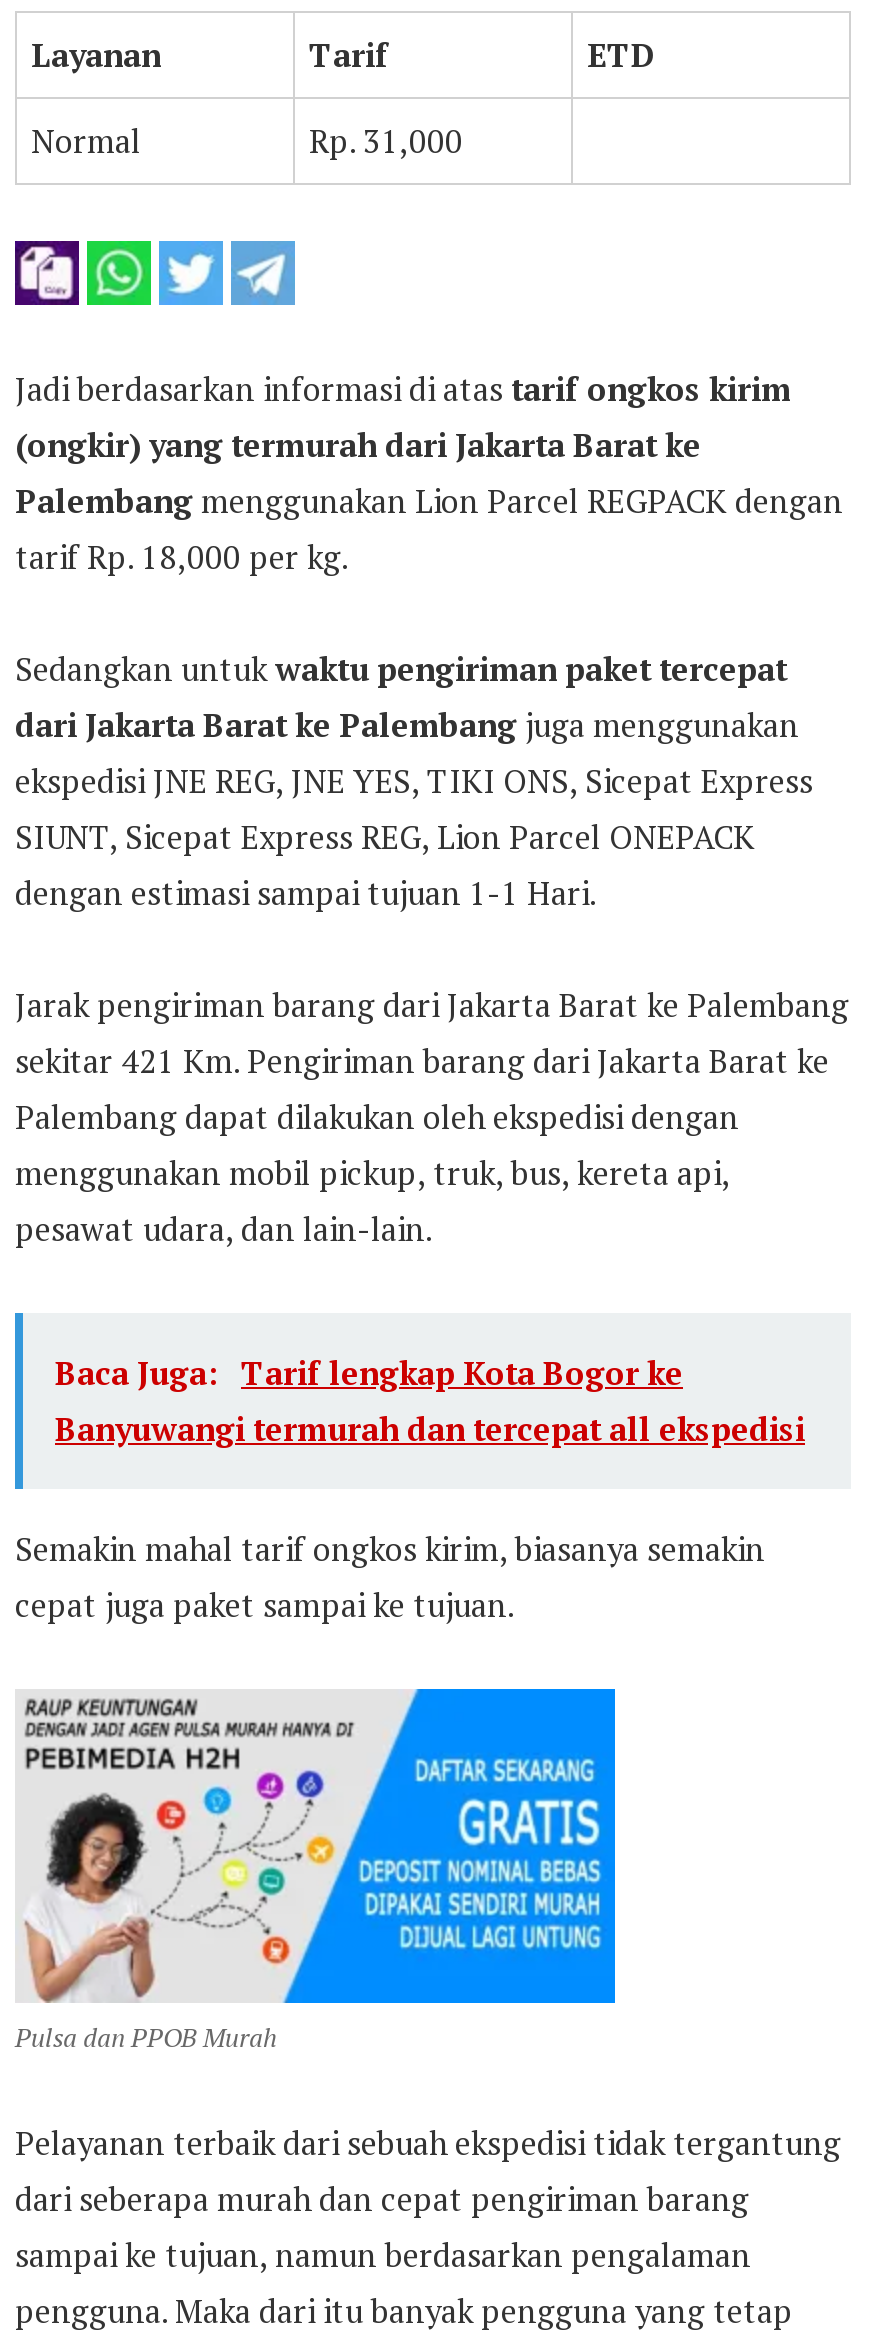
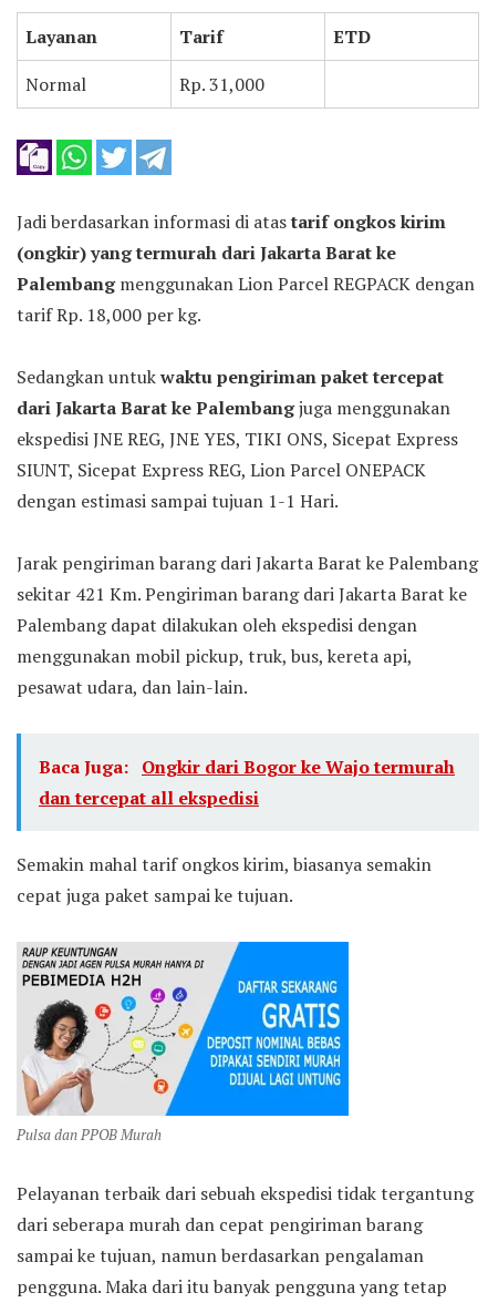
[55,1351,805,1451] Baca Juga: Tarif lengkap Kota Bogor ke | Banyuwangi termurah dan tercepat all ekspedisi -> [39,755,455,810] Baca Juga: Ongkir dari Bogor ke Wajo termurah | dan tercepat all ekspedisi

